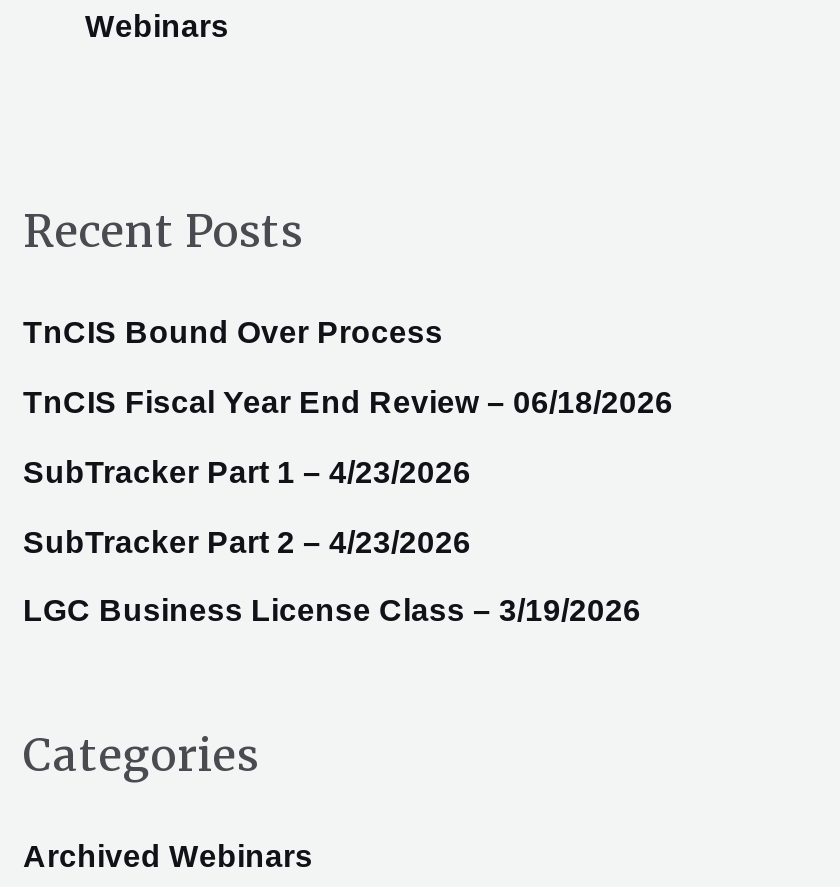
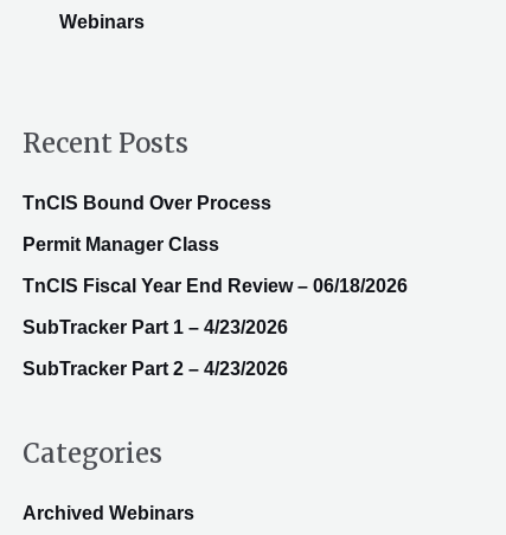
none -> [23,234,219,254] Permit Manager Class
moved [23,385,673,559] -> [23,276,408,378]: TnCIS Fiscal Year End Review – 06/18/2026 | SubTracker Part 1 – 4/23/2026 | SubTracker Part 2 – 4/23/2026
[23,594,641,628] LGC Business License Class – 3/19/2026 -> none

